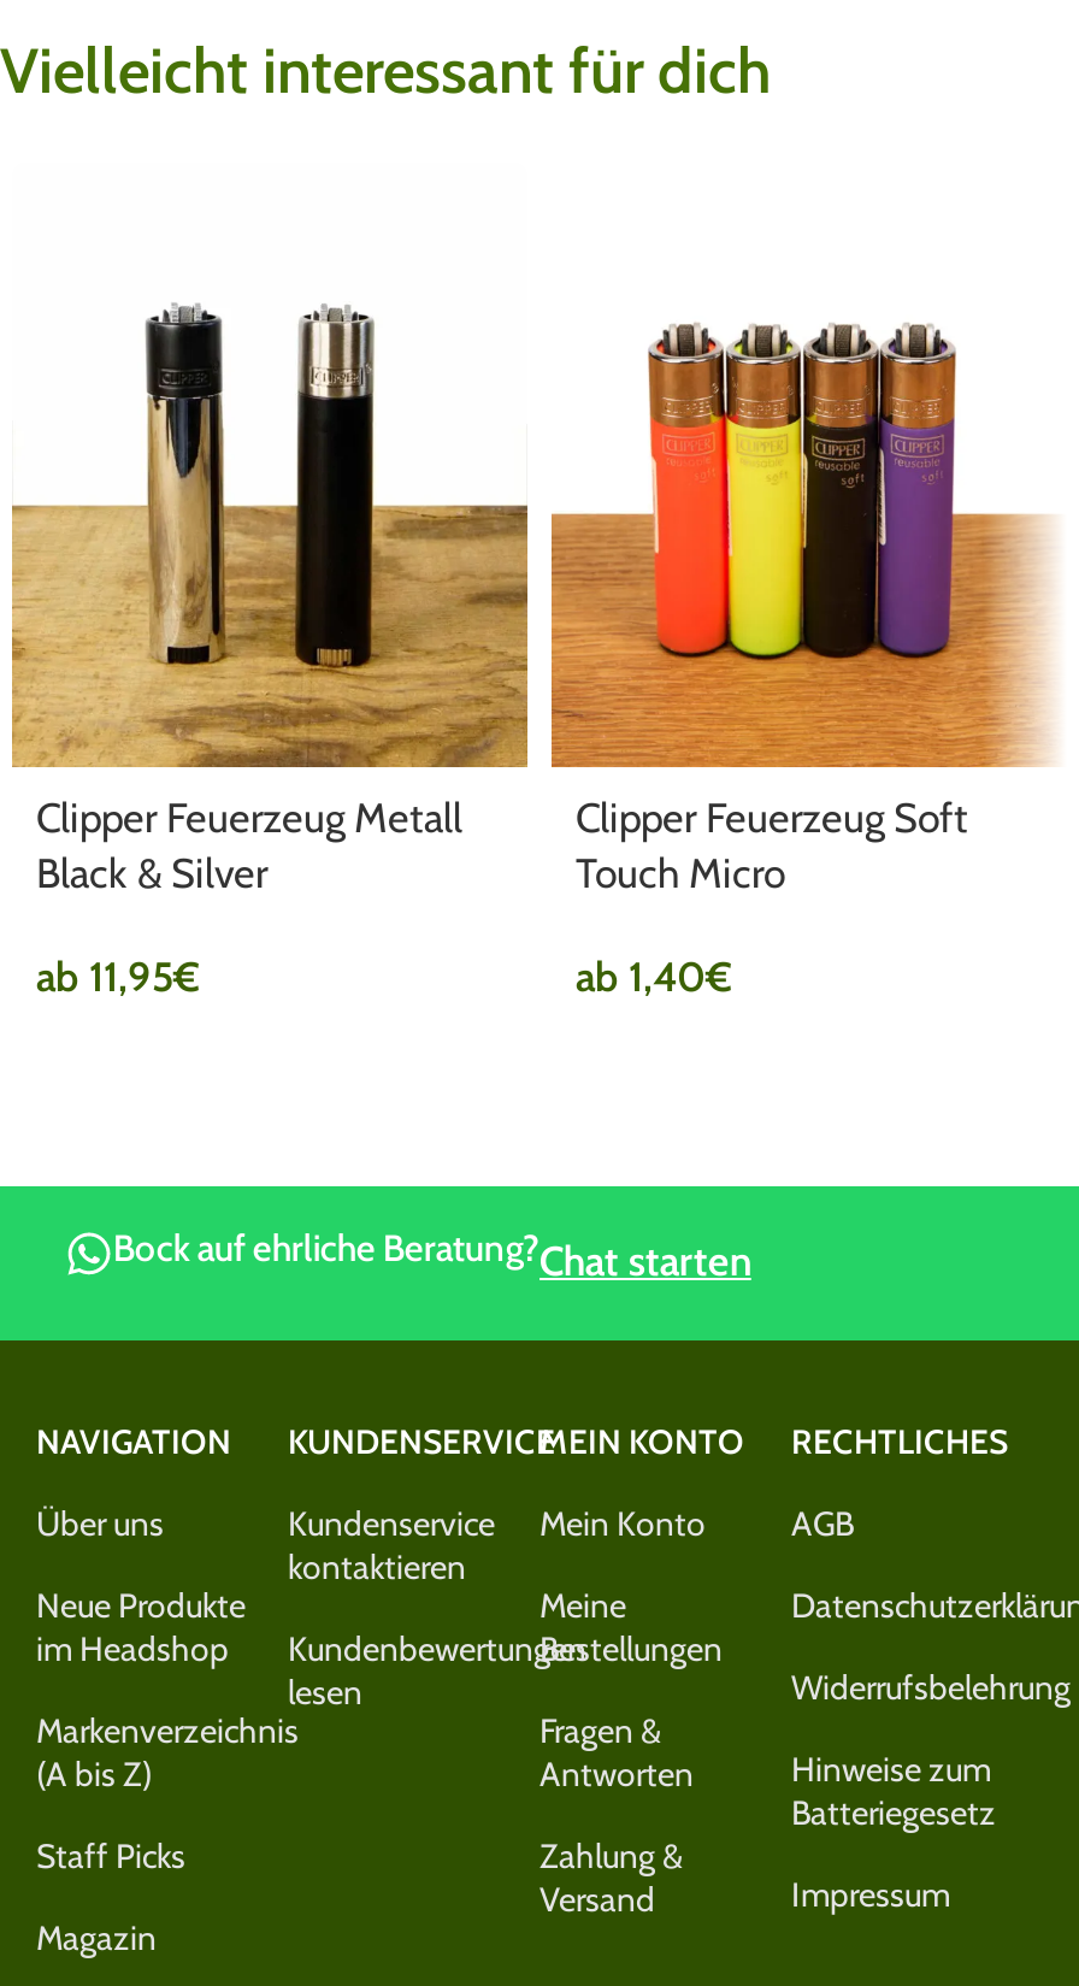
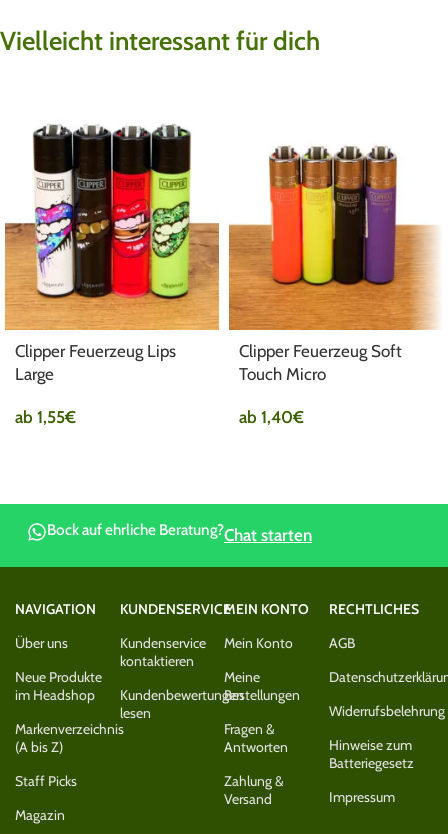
[12,275,527,898] [image] | Clipper Feuerzeug Metall | Black & Silver -> [5,124,219,384] [image] | Clipper Feuerzeug Lips | Large
[36,953,200,1001] ab 11,95€ -> [15,407,76,427] ab 1,55€

